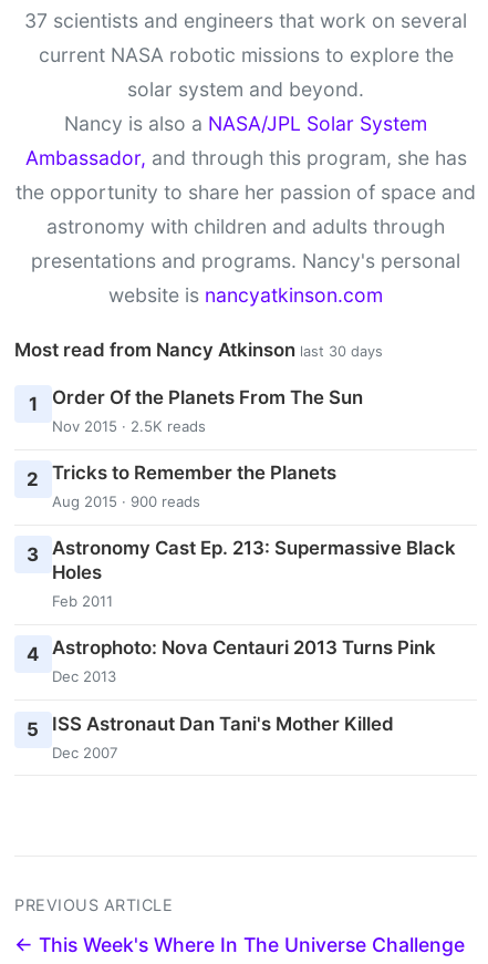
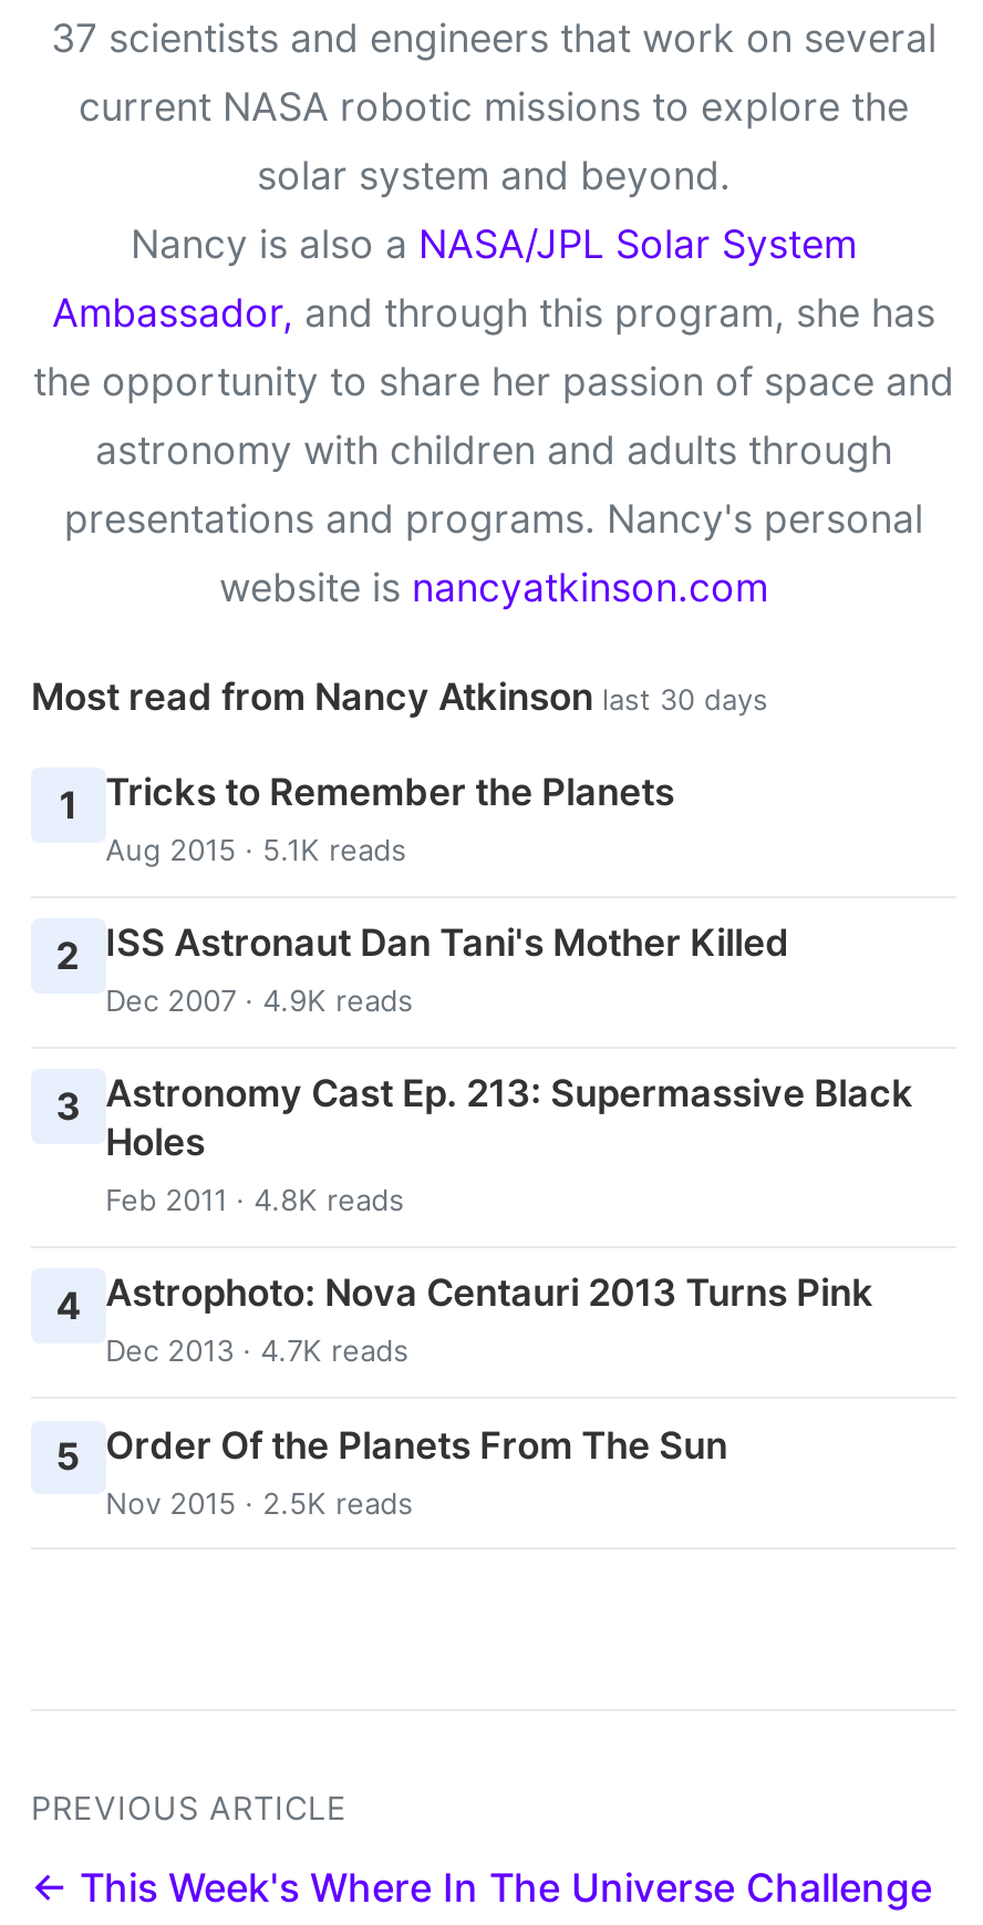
[52,386,363,435] Order Of the Planets From The Sun | Nov 2015 · 2.5K reads -> [105,770,674,867] Tricks to Remember the Planets | Aug 2015 · 5.1K reads
[27,462,336,510] 2 Tricks to Remember the Planets | Aug 2015 · 900 reads -> [56,921,789,1018] 2 ISS Astronaut Dan Tani's Mother Killed | Dec 2007 · 4.9K reads
[52,592,112,610] Feb 2011 -> [105,1182,404,1218] Feb 2011 · 4.8K reads
[52,668,116,686] Dec 2013 -> [105,1334,409,1369] Dec 2013 · 4.7K reads
[27,712,393,761] 5 ISS Astronaut Dan Tani's Mother Killed | Dec 2007 -> [56,1423,728,1520] 5 Order Of the Planets From The Sun | Nov 2015 · 2.5K reads

